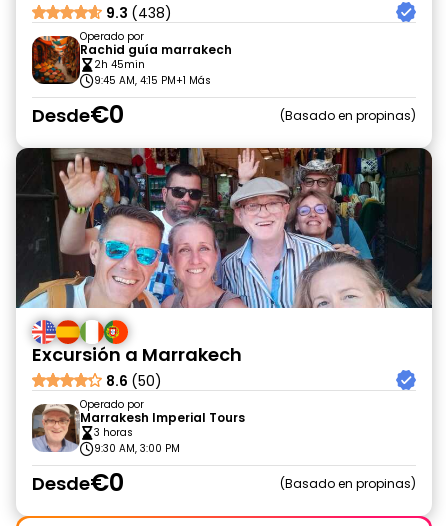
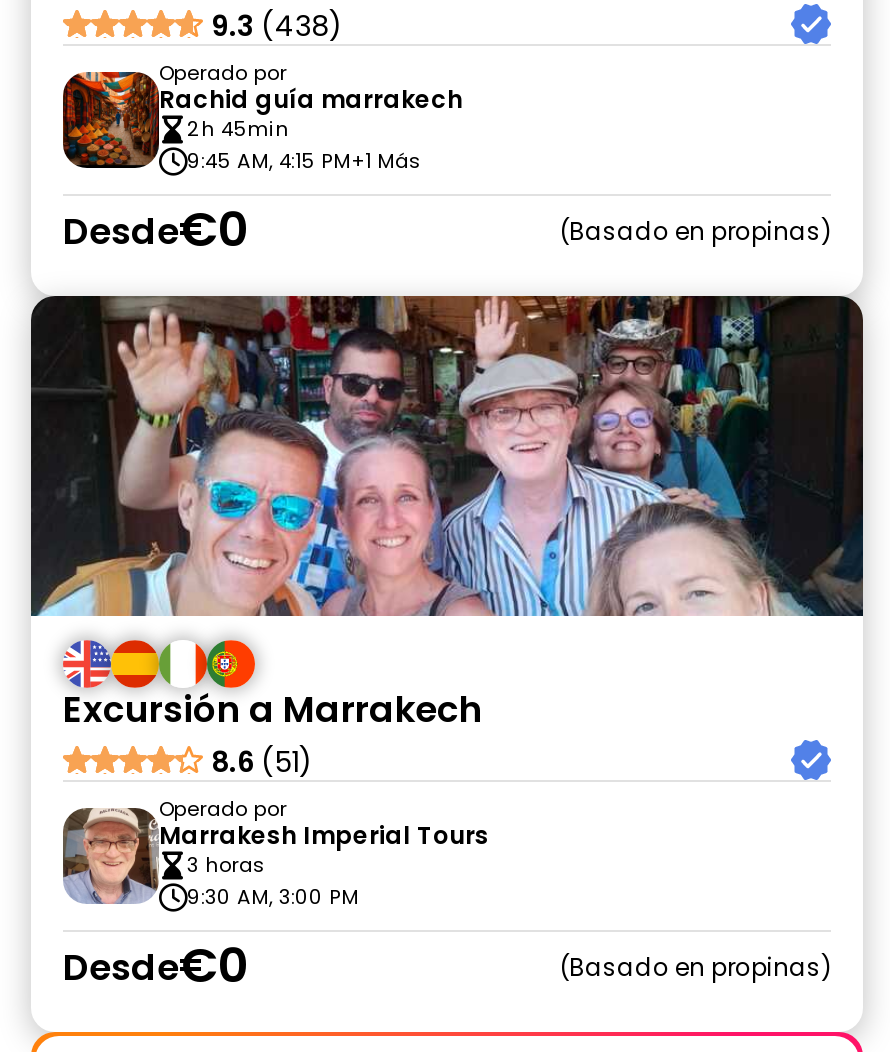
[106,371,162,391] 8.6 (50) -> [211,742,313,782] 8.6 (51)

